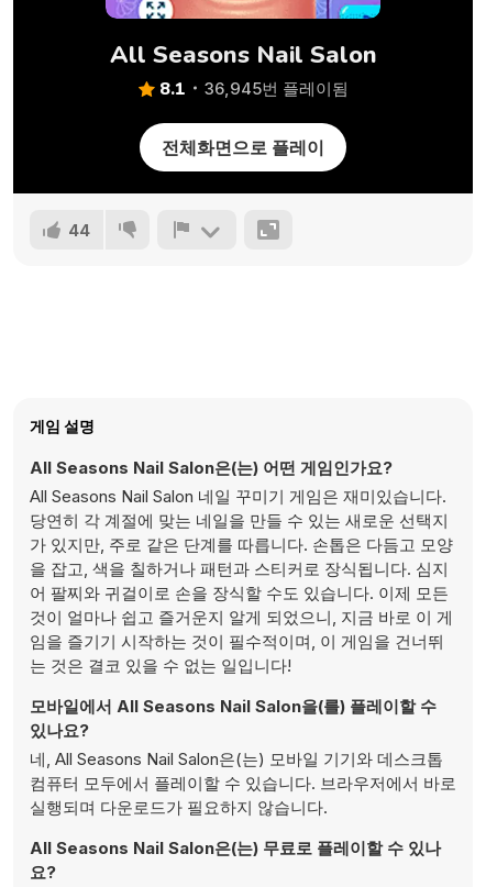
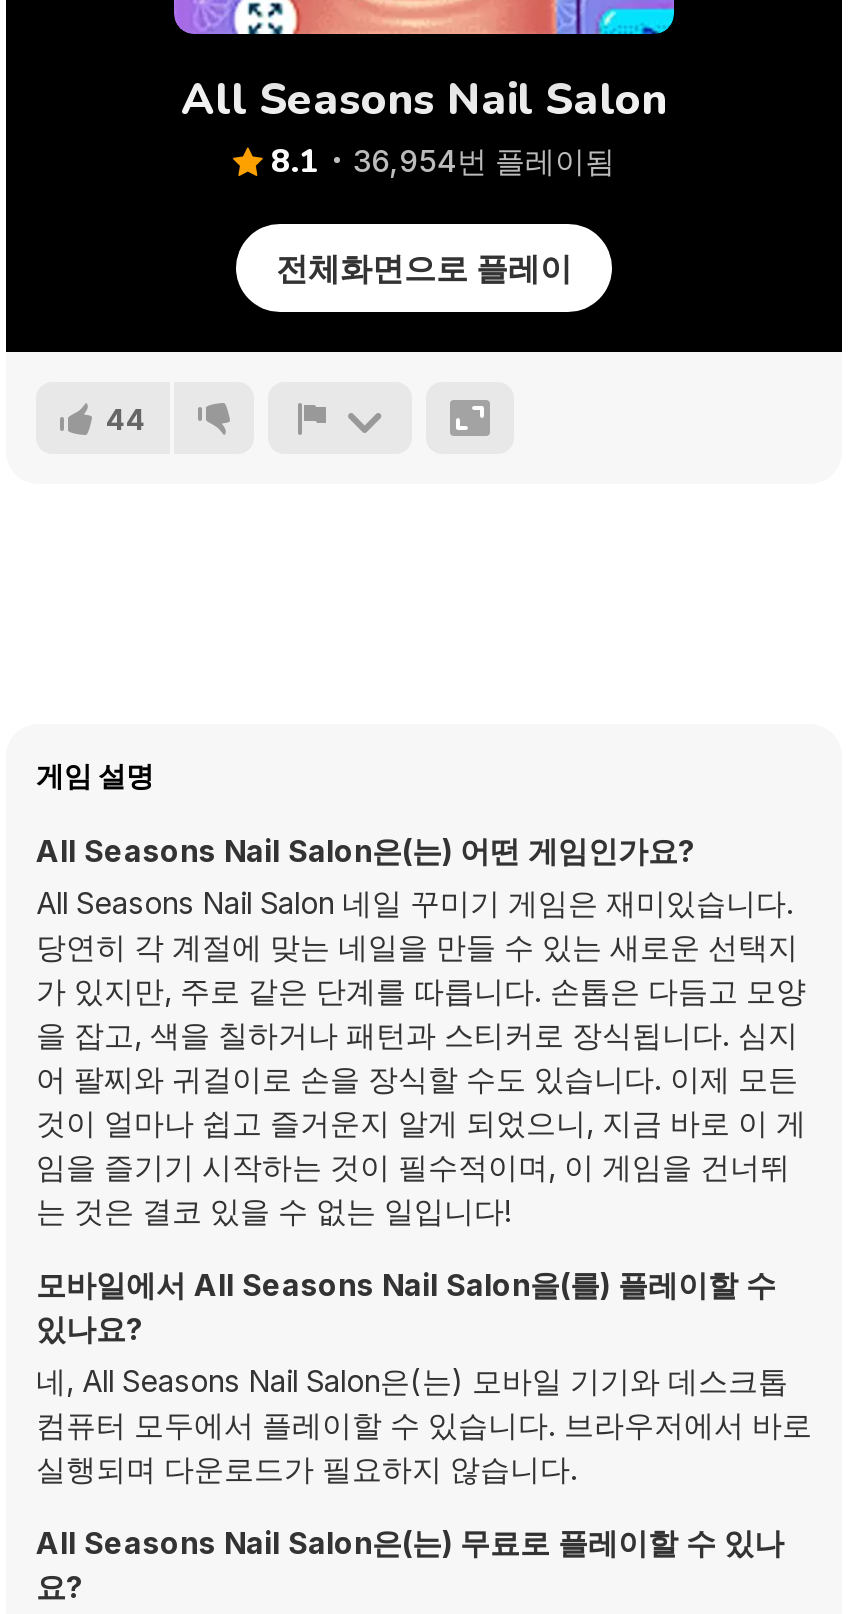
[159,77,348,101] 8.1 36,945번 플레이됨 -> [271,140,615,184] 8.1 36,954번 플레이됨

